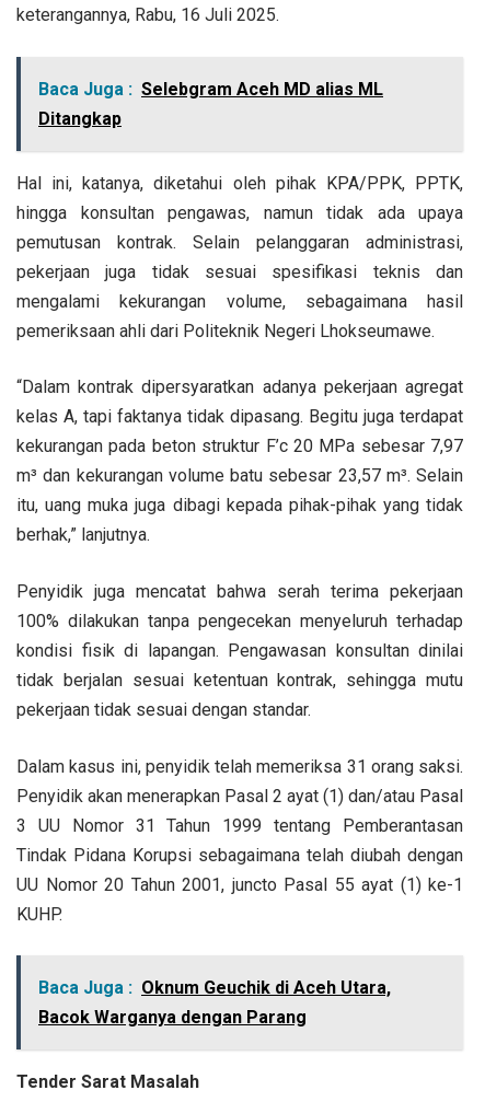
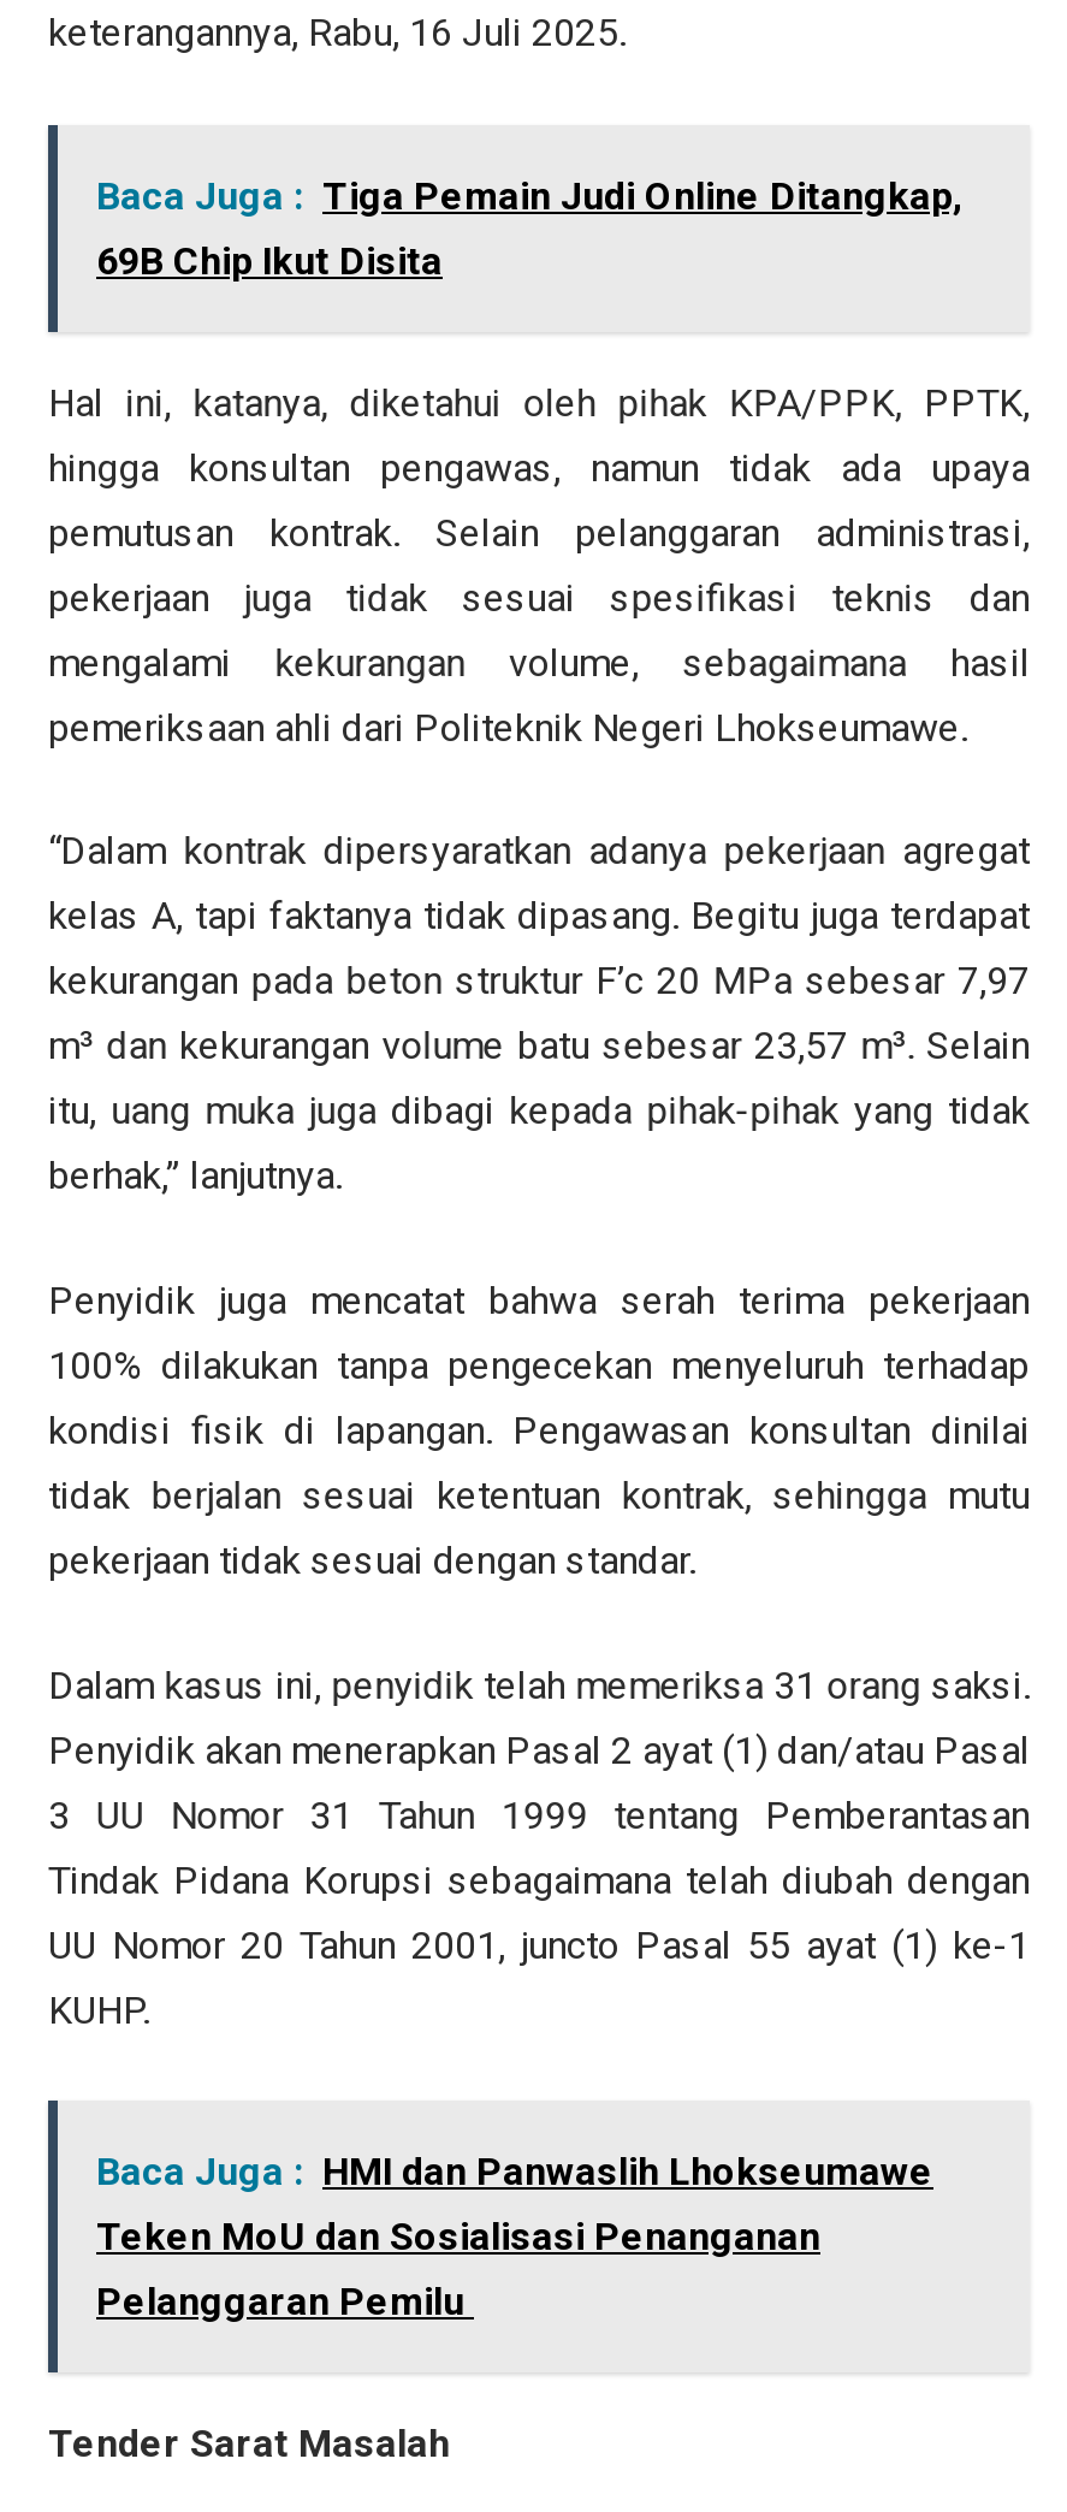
[38,79,383,129] Baca Juga : Selebgram Aceh MD alias ML | Ditangkap -> [96,173,962,283] Baca Juga : Tiga Pemain Judi Online Ditangkap, | 69B Chip Ikut Disita
[38,977,391,1028] Baca Juga : Oknum Geuchik di Aceh Utara, | Bacok Warganya dengan Parang -> [96,2149,933,2325] Baca Juga : HMI dan Panwaslih Lhokseumawe | Teken MoU dan Sosialisasi Penanganan | Pelanggaran Pemilu

